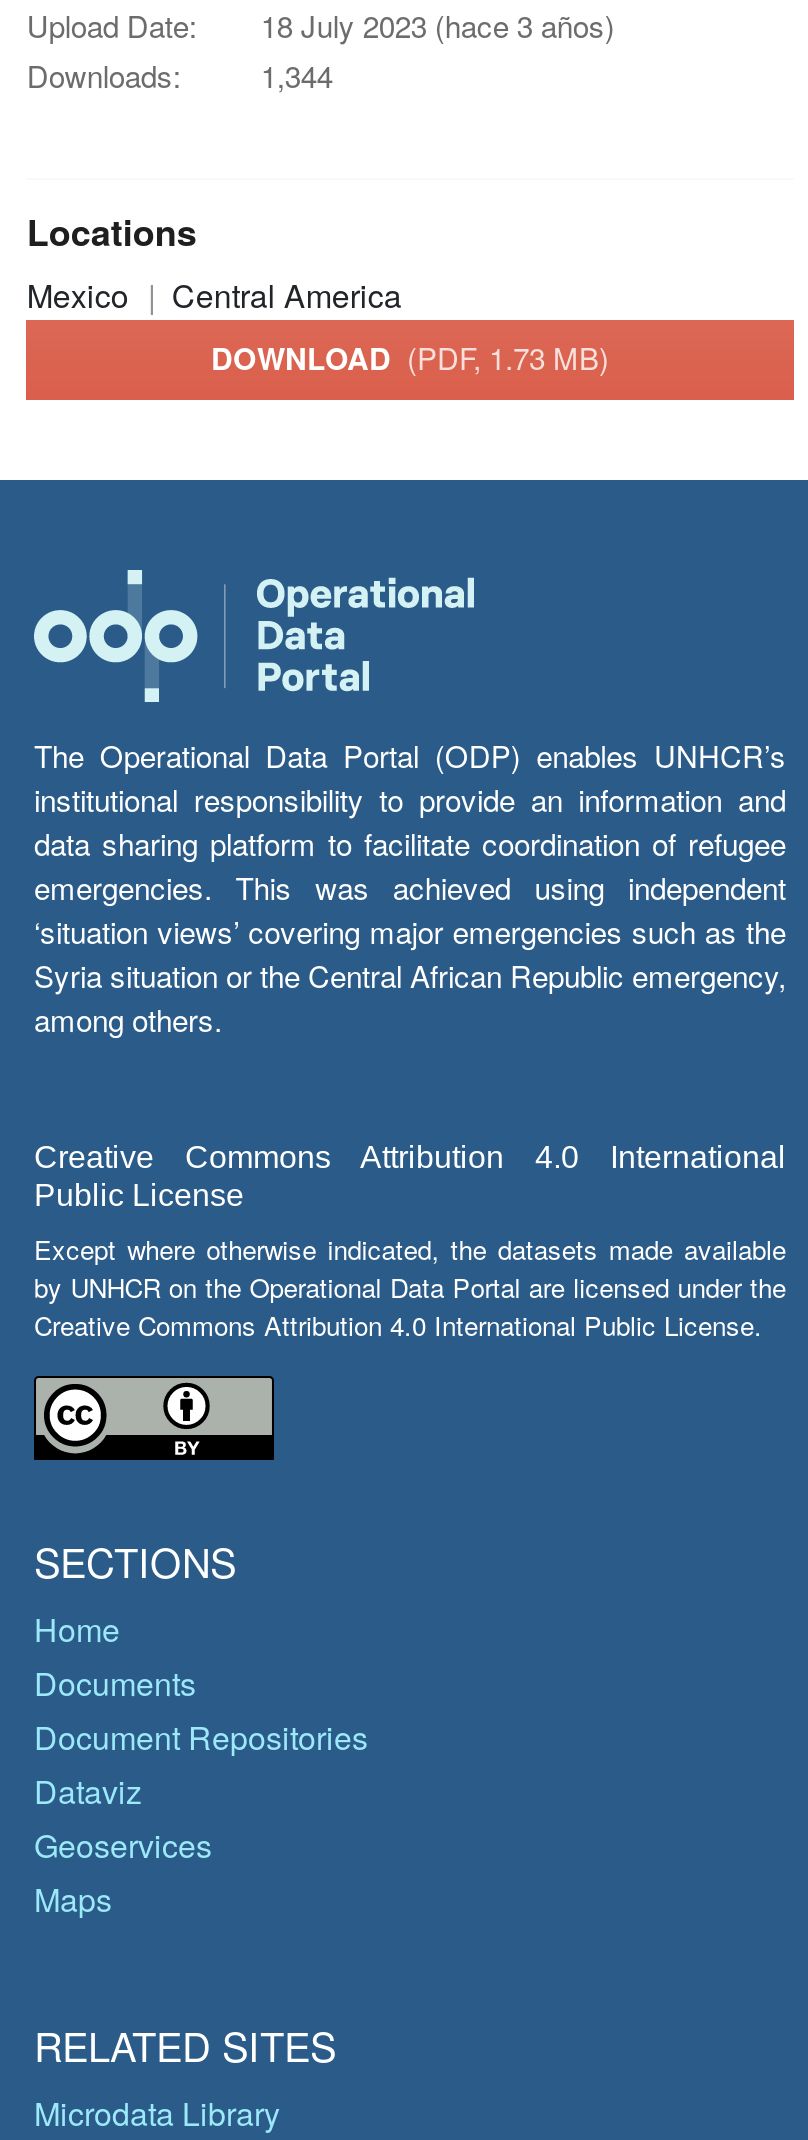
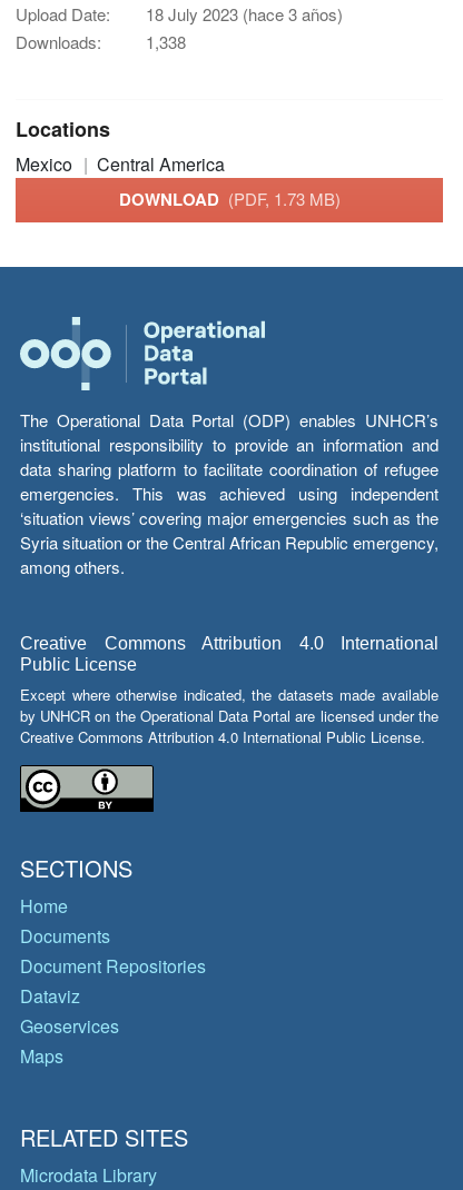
[27,54,333,96] Downloads: 1,344 -> [16,30,186,53] Downloads: 1,338

